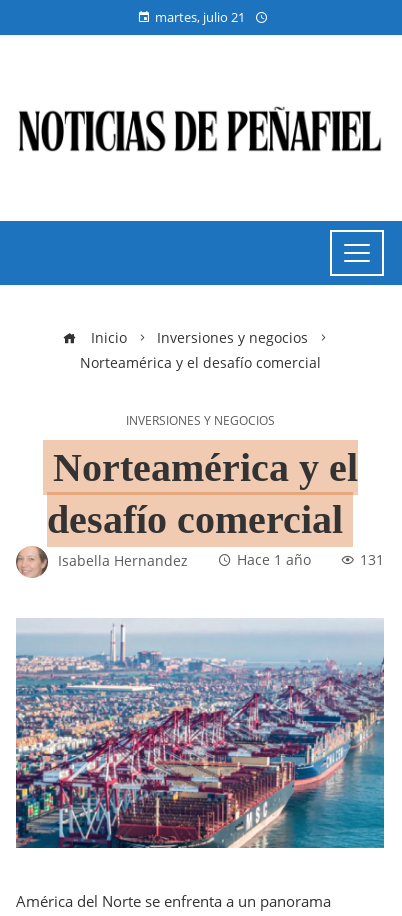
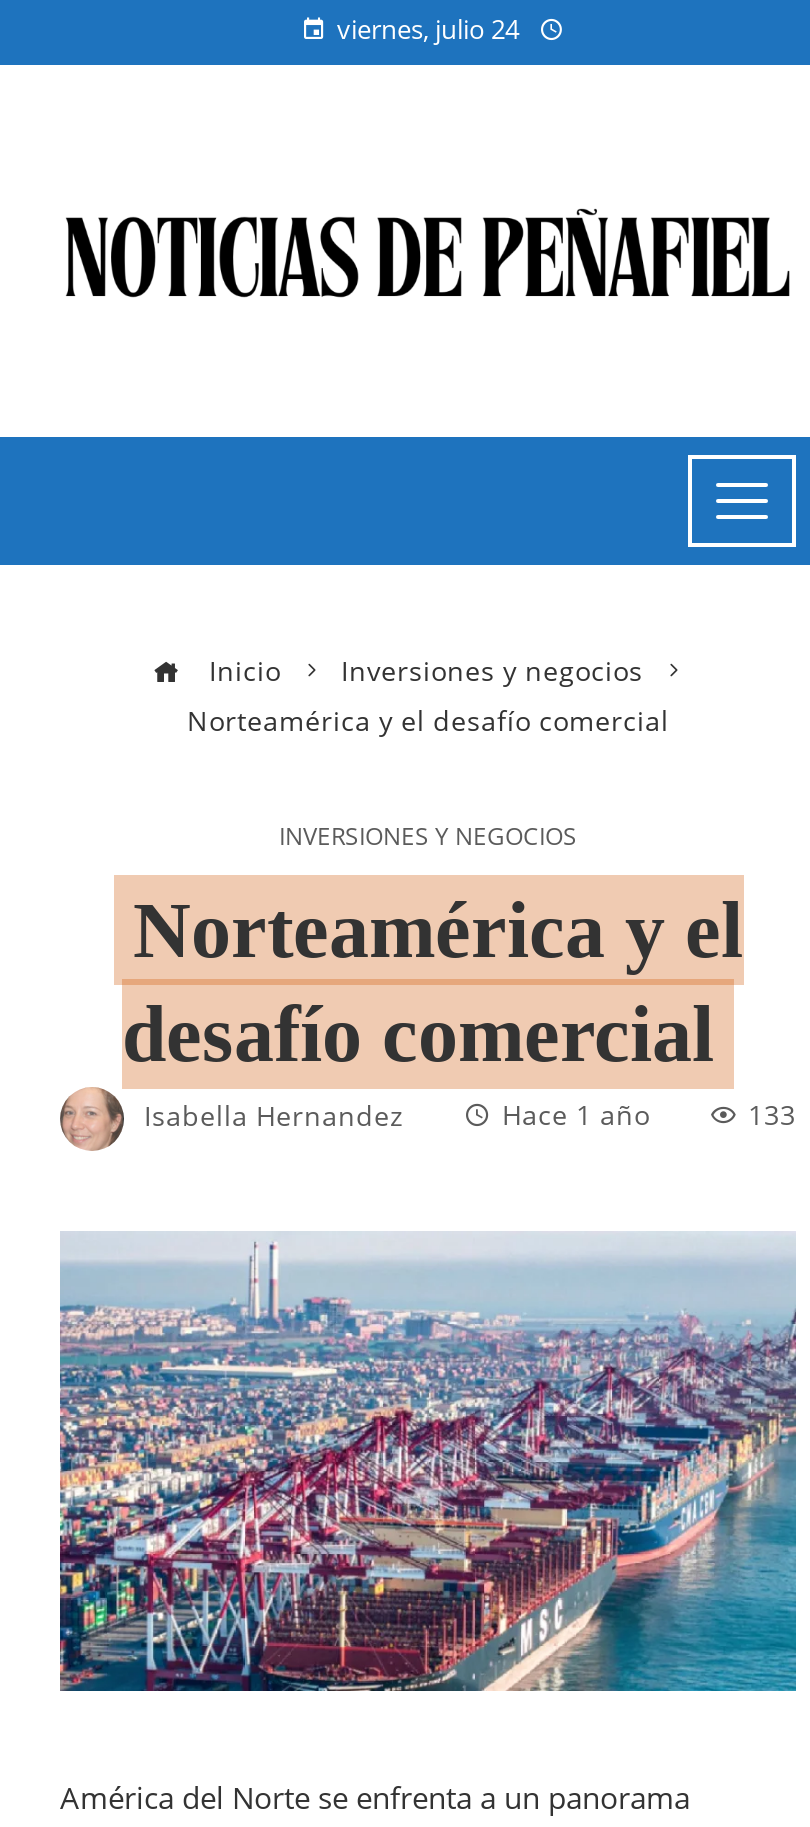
[155,8,245,26] martes, julio 21 -> [337,11,519,47] viernes, julio 24
[360,551,384,569] 131 -> [748,1098,796,1134] 133

